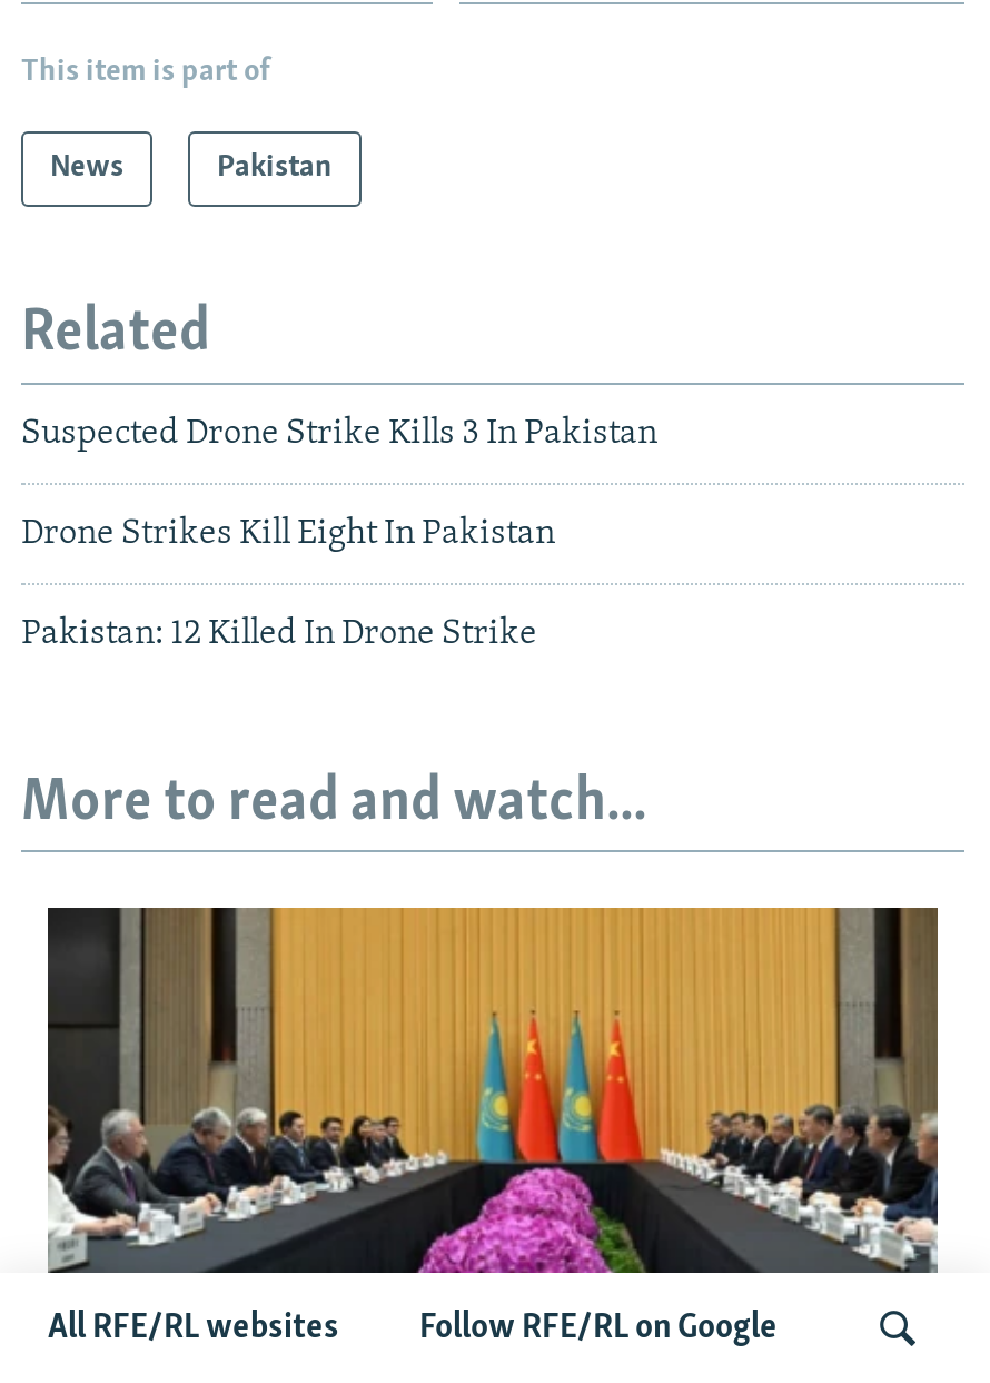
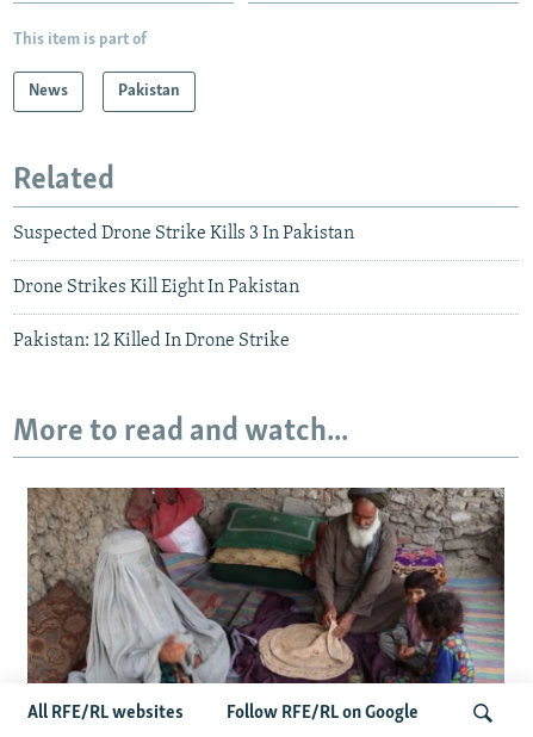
[46,906,940,1275] [image] -> [26,487,504,685] [image]

